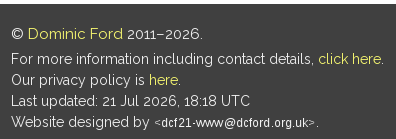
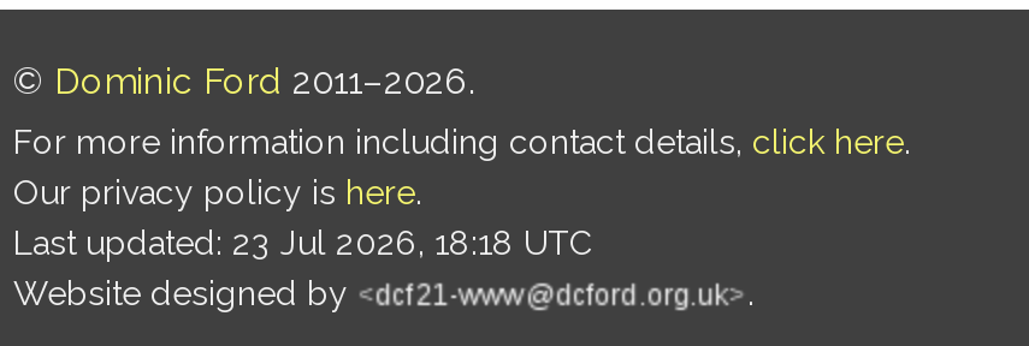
[11,93,250,109] Last updated: 21 Jul 2026, 18:18 UTC -> [13,223,593,262] Last updated: 23 Jul 2026, 18:18 UTC

